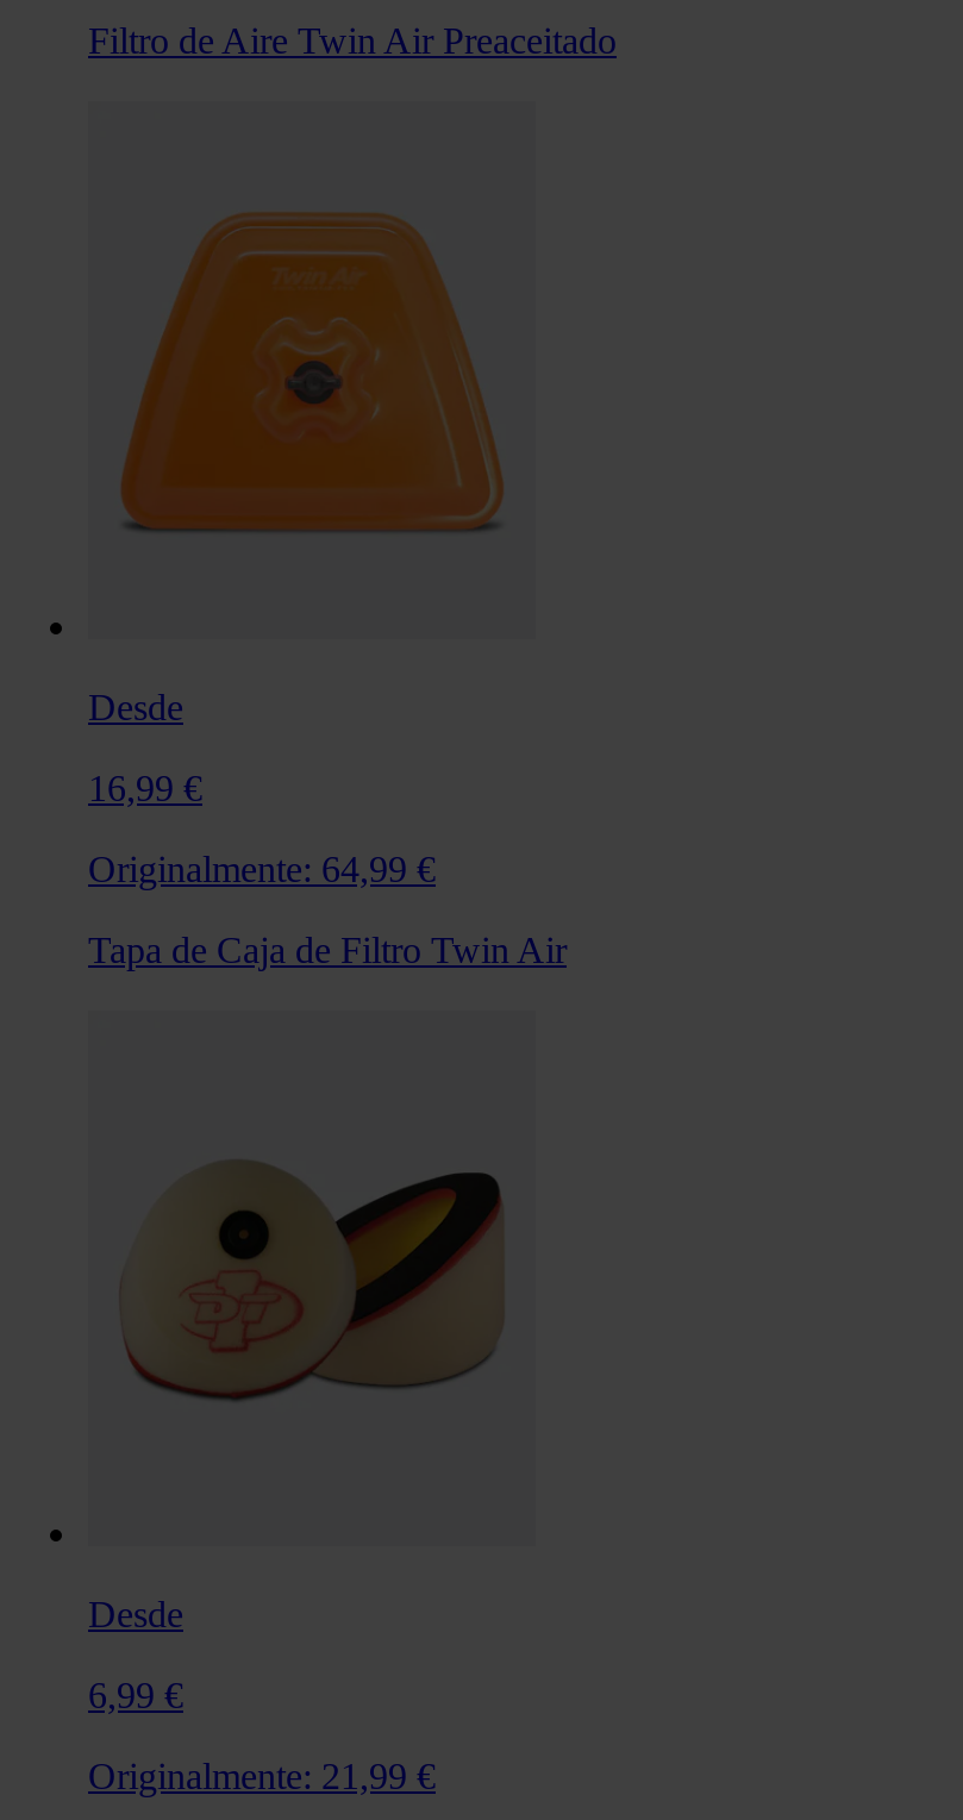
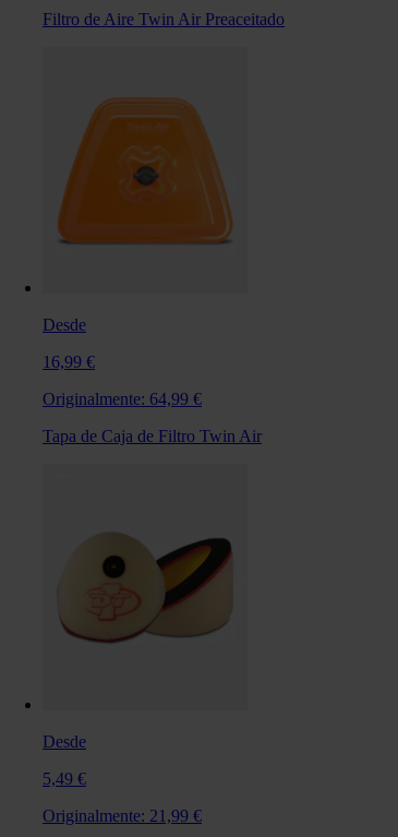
[88,1676,183,1716] 6,99 € -> [43,769,86,788] 5,49 €

